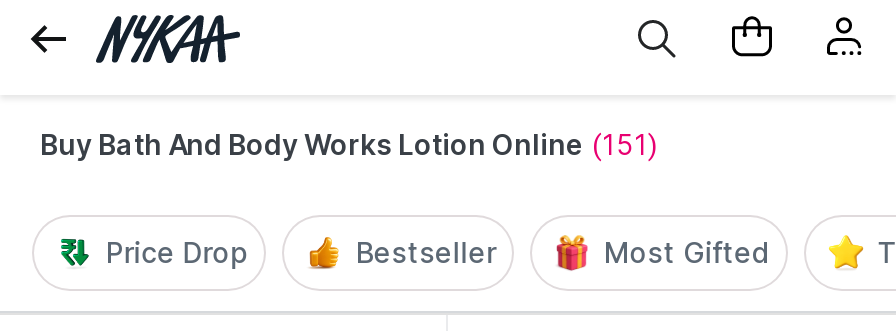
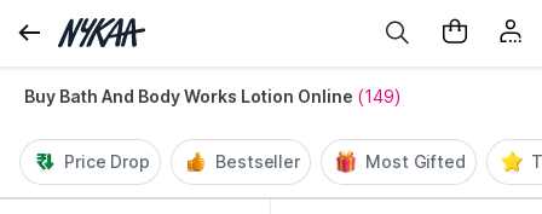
[40,127,658,161] Buy Bath And Body Works Lotion Online (151) -> [24,86,400,106] Buy Bath And Body Works Lotion Online (149)

